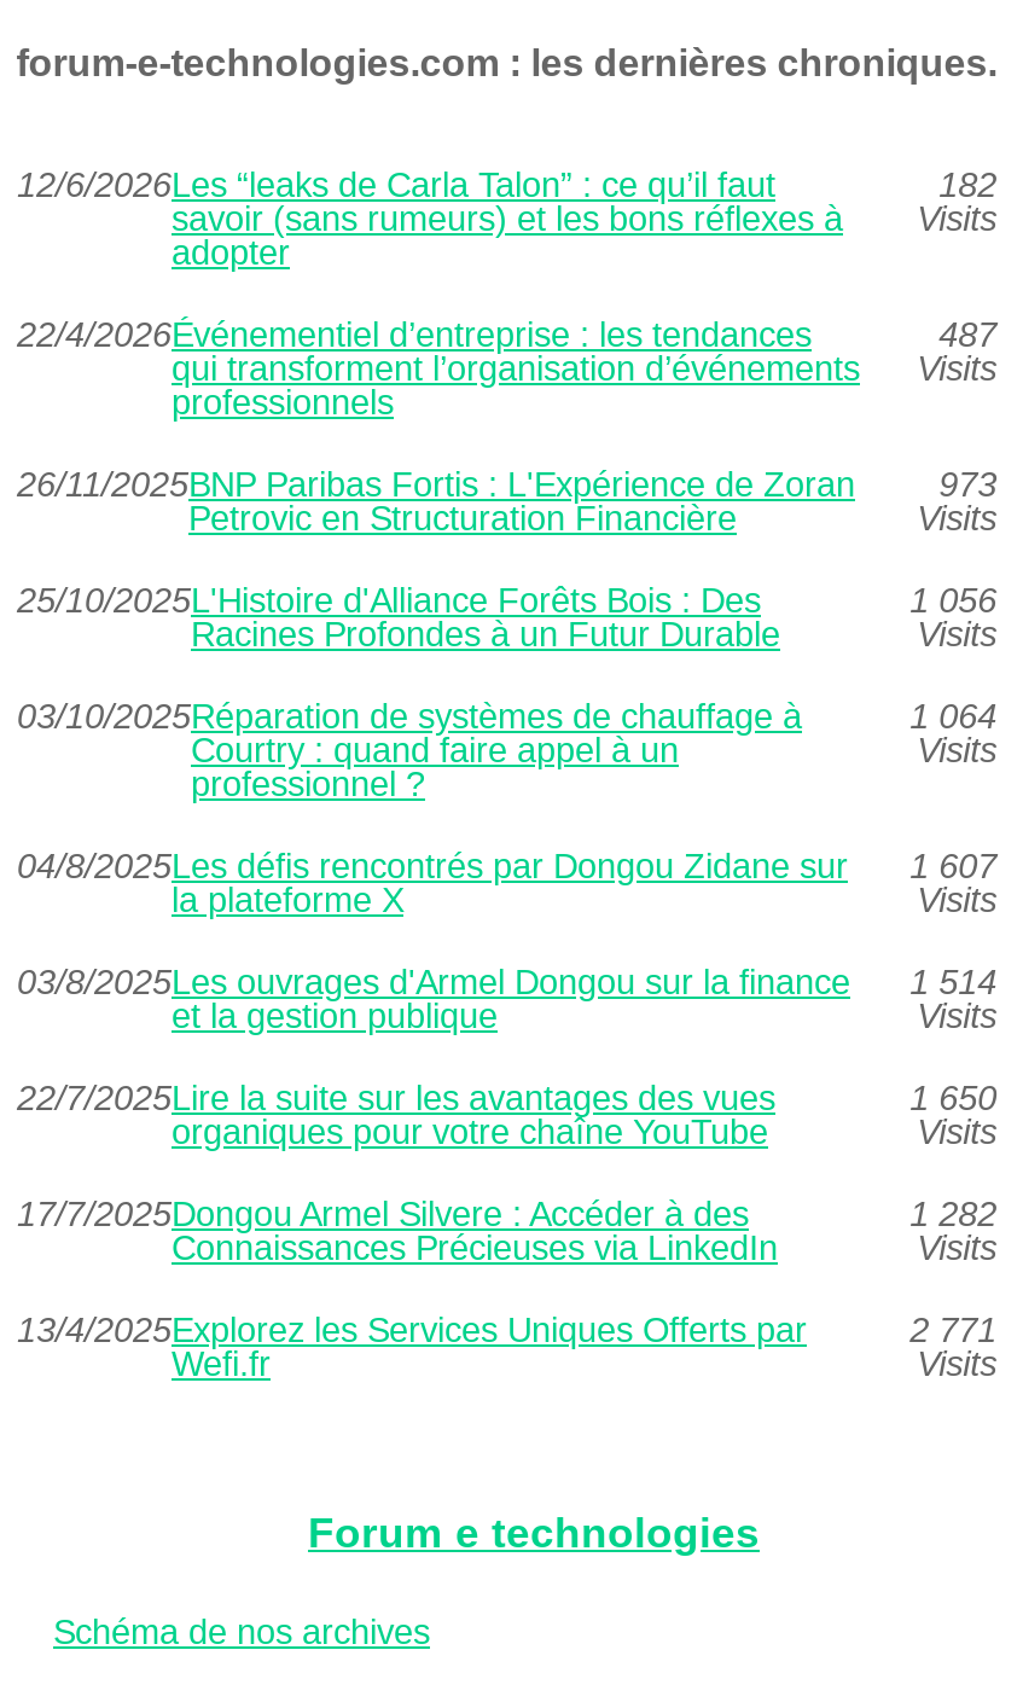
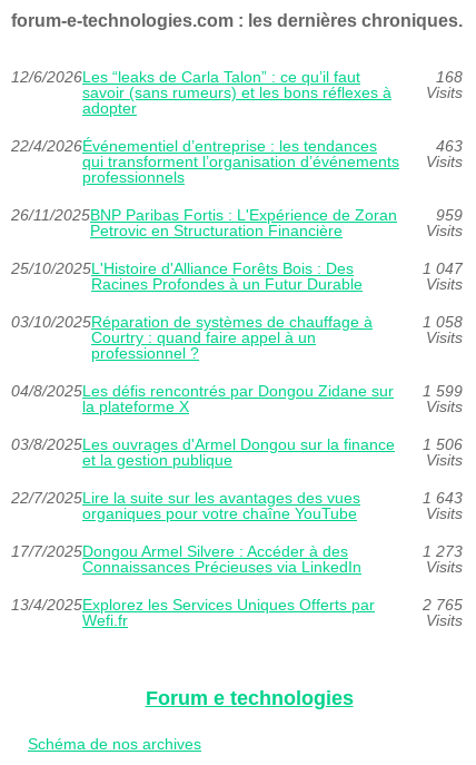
[939,165,997,204] 182 -> [436,68,462,86] 168
[939,315,997,353] 487 -> [436,137,462,155] 463
[939,465,997,503] 973 -> [436,206,462,224] 959
[910,581,997,619] 1 056 -> [422,259,462,277] 1 047
[910,696,997,735] 1 064 -> [422,313,462,330] 1 058
[17,846,997,885] 04/8/2025 Les défis rencontrés par Dongou Zidane sur 1 607 -> [11,382,462,400] 04/8/2025 Les défis rencontrés par Dongou Zidane sur 1 599
[17,962,997,1001] 03/8/2025 Les ouvrages d'Armel Dongou sur la finance 1 514 -> [11,435,462,453] 03/8/2025 Les ouvrages d'Armel Dongou sur la finance 1 506
[910,1078,997,1117] 1 650 -> [422,489,462,506] 1 643
[910,1194,997,1233] 1 282 -> [422,542,462,560] 1 273
[910,1310,997,1349] 2 771 -> [422,596,462,613] 2 765

